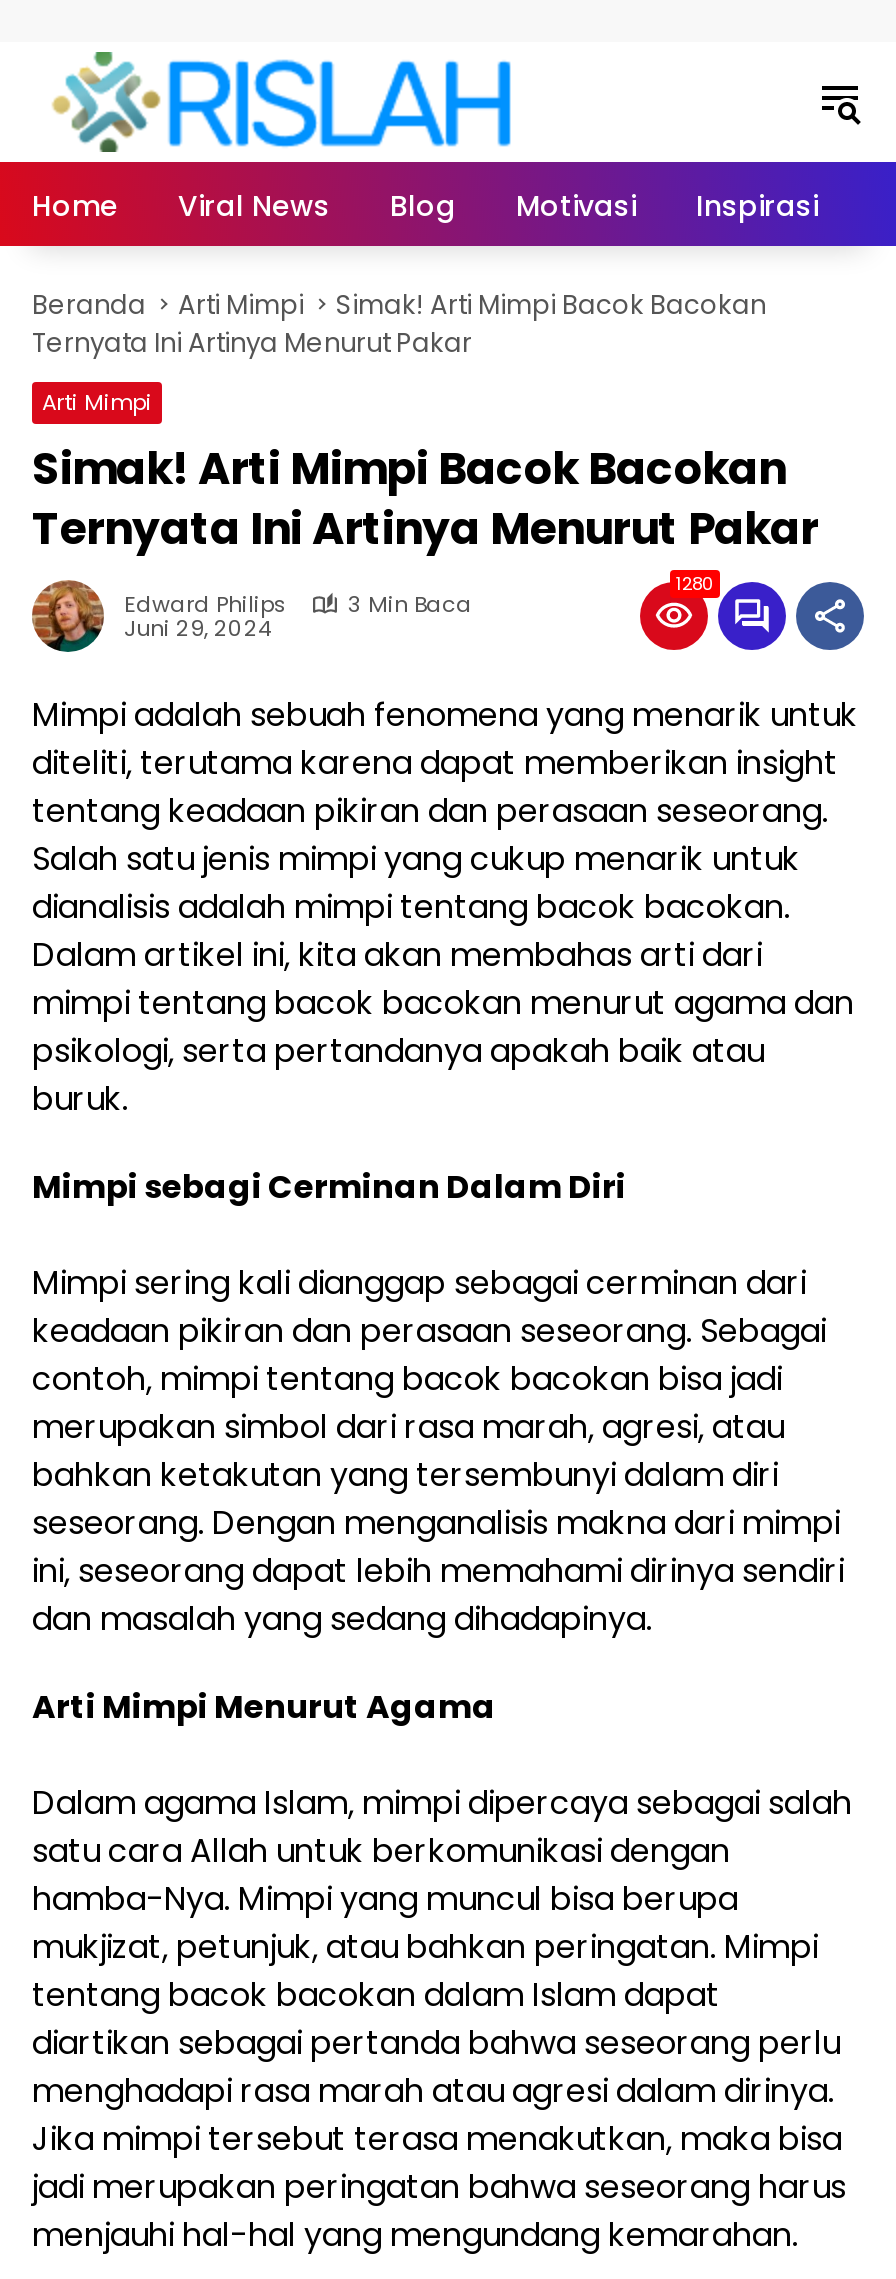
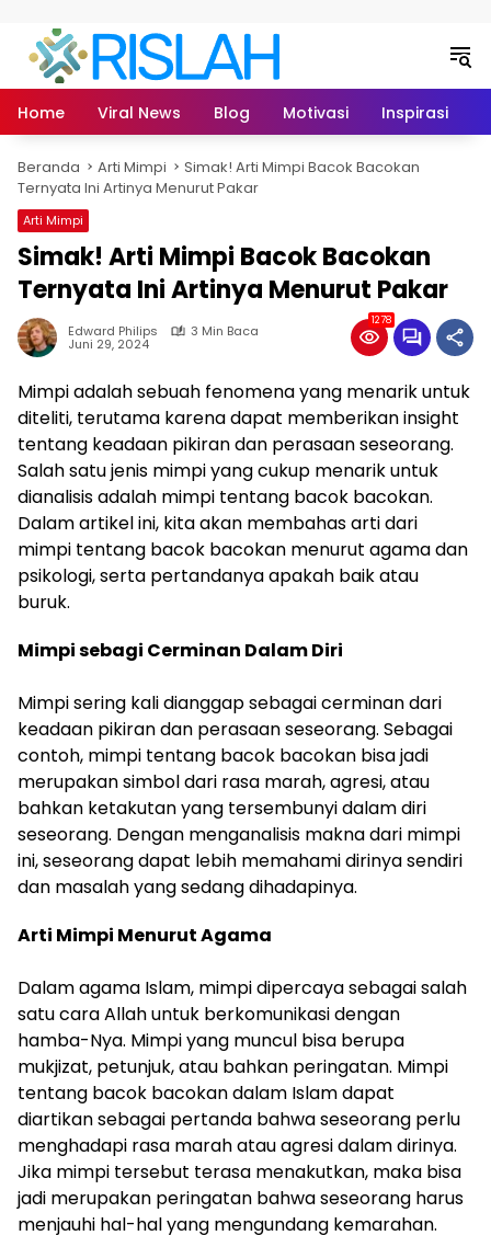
[676,572,714,596] 1280 -> [372,313,391,327] 1278

